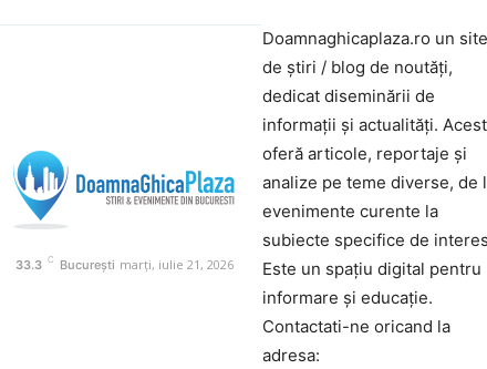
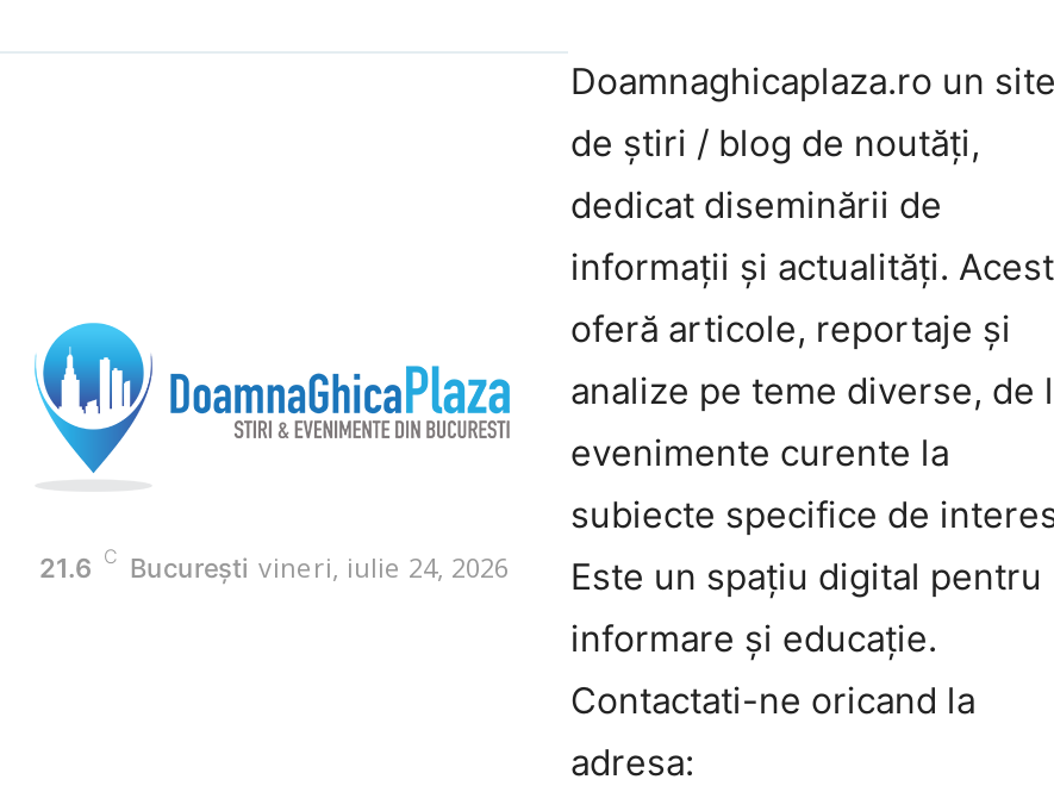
[15,253,234,273] 33.3 C București marți, iulie 21, 2026 -> [39,543,509,585] 21.6 C București vineri, iulie 24, 2026

